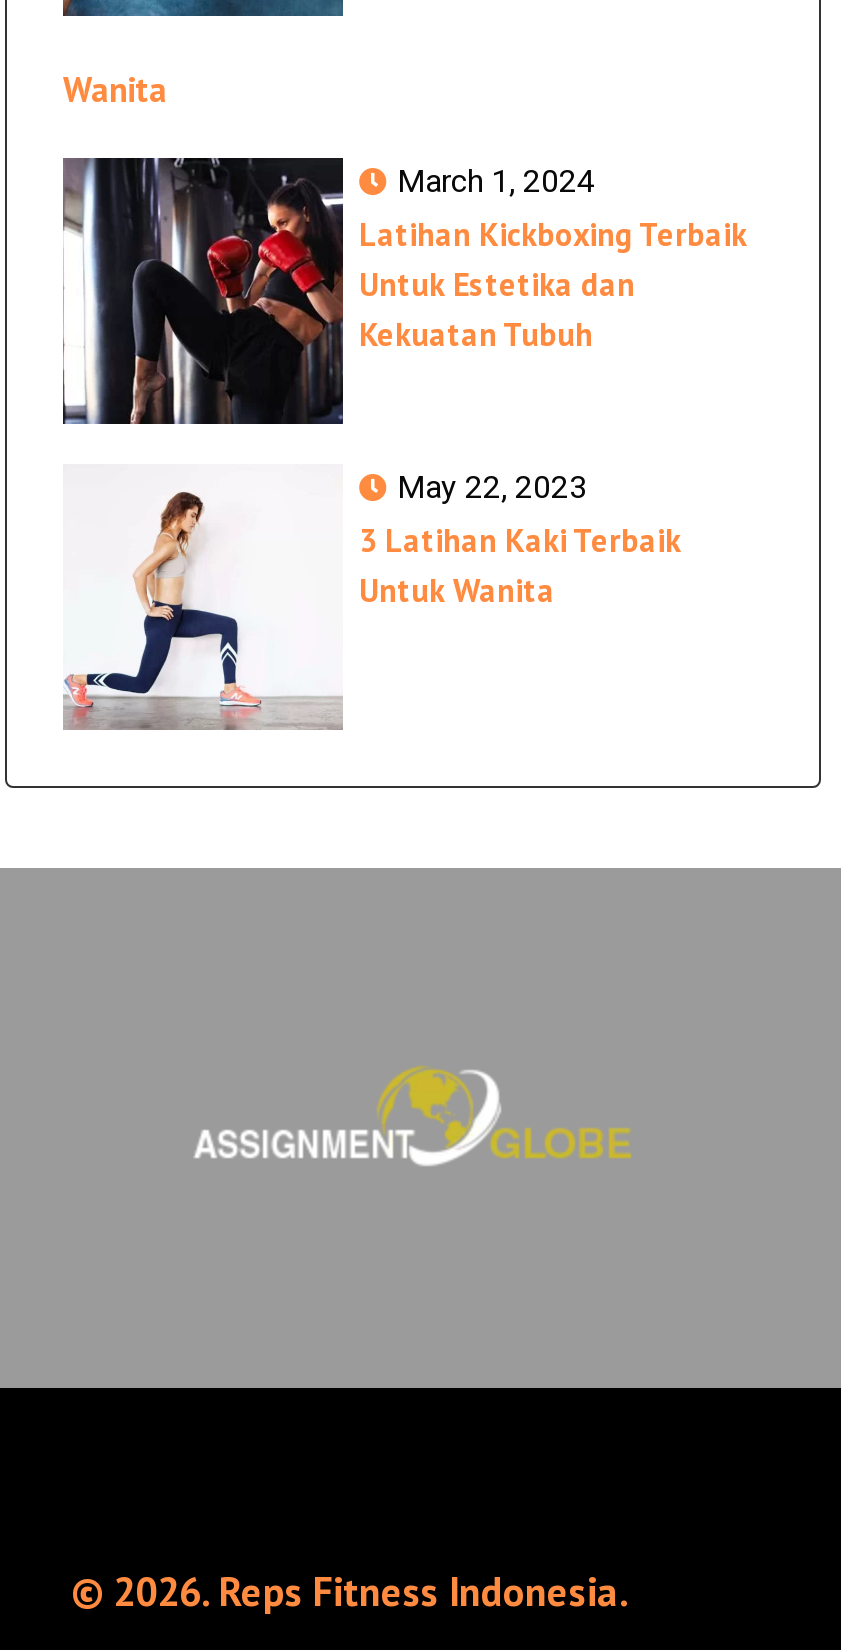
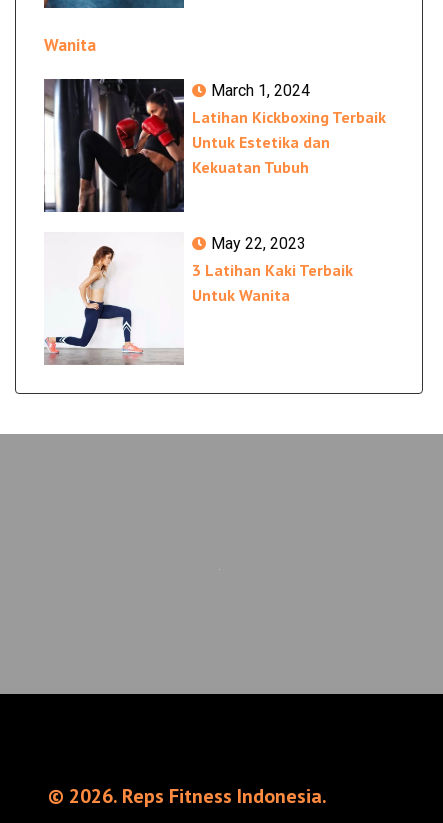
[195,1066,631,1166] [image] -> none

